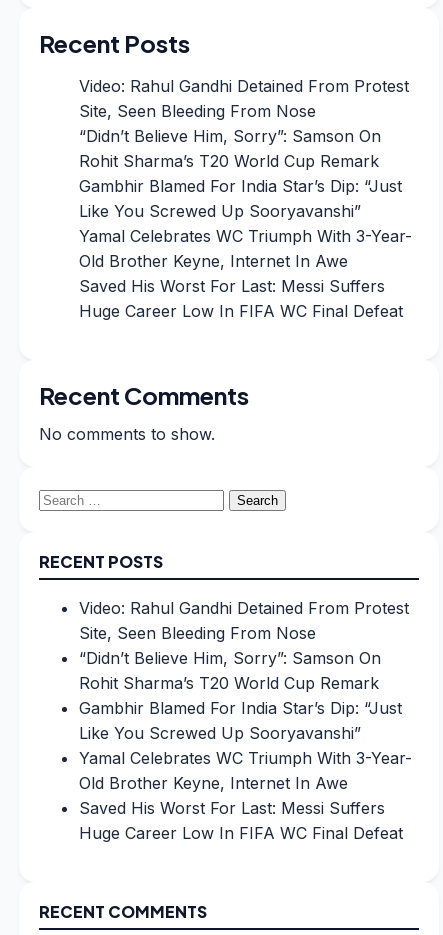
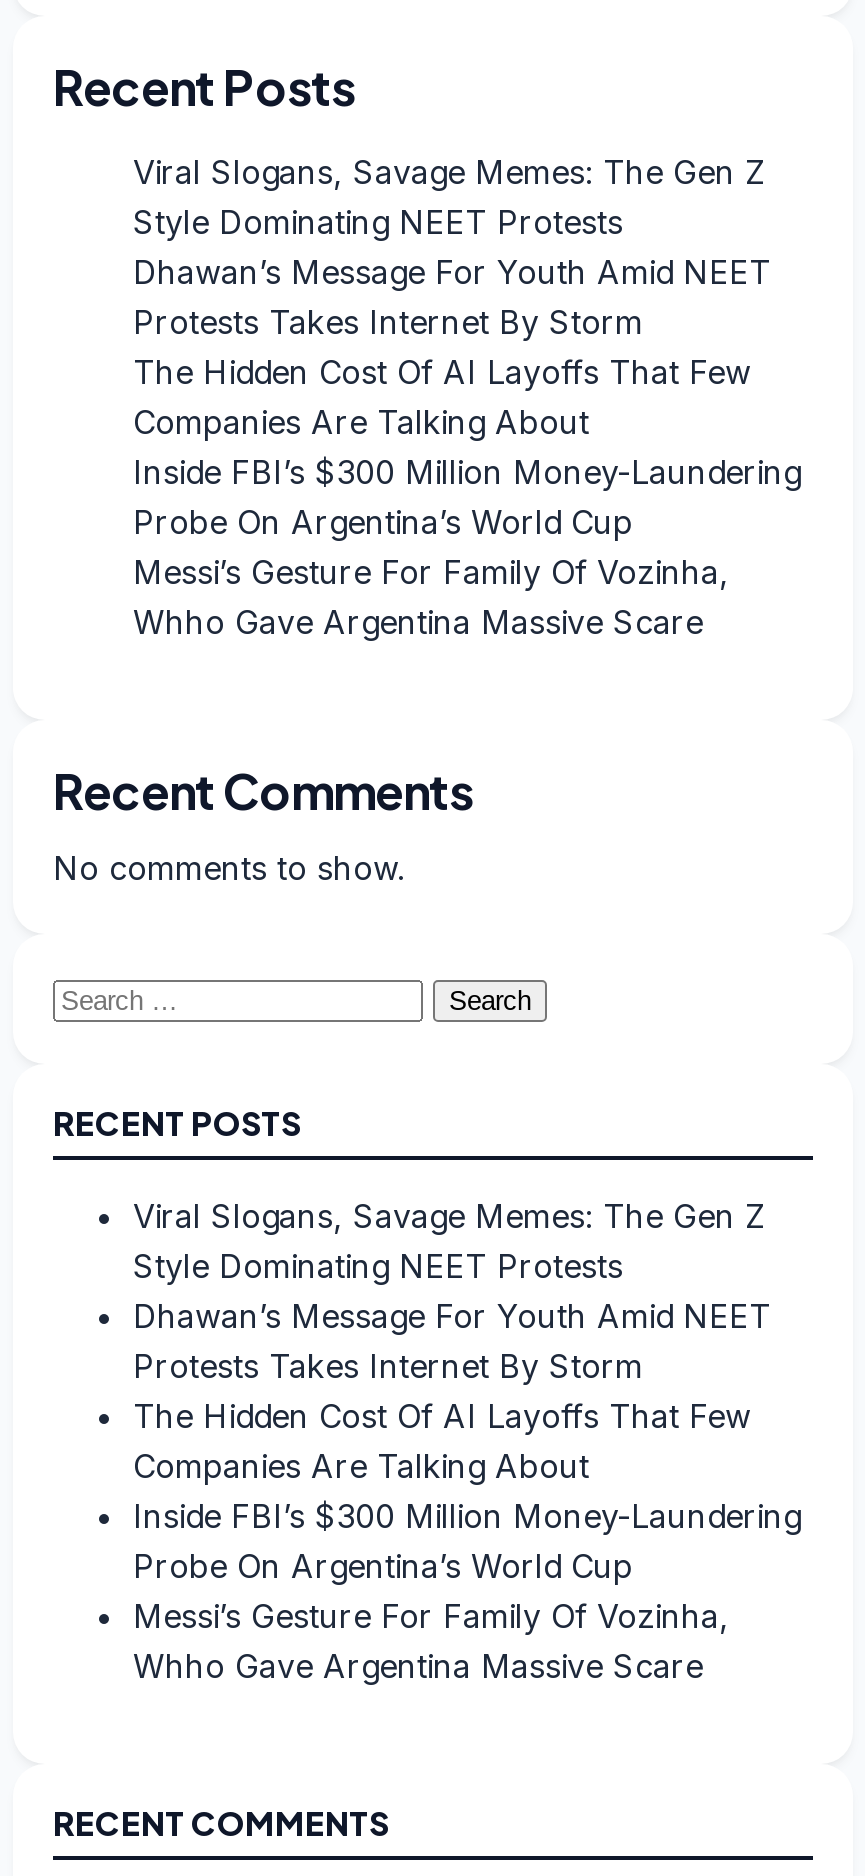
[79,76,412,321] Video: Rahul Gandhi Detained From Protest | Site, Seen Bleeding From Nose | “Didn’t Believe Him, Sorry”: Samson On | Rohit Sharma’s T20 World Cup Remark | Gambhir Blamed For India Star’s Dip: “Just | Like You Screwed Up Sooryavanshi” | Yamal Celebrates WC Triumph With 3-Year- | Old Brother Keyne, Internet In Awe | Saved His Worst For Last: Messi Suffers | Huge Career Low In FIFA WC Final Defeat -> [133,152,801,642] Viral Slogans, Savage Memes: The Gen Z | Style Dominating NEET Protests | Dhawan’s Message For Youth Amid NEET | Protests Takes Internet By Storm | The Hidden Cost Of AI Layoffs That Few | Companies Are Talking About | Inside FBI’s $300 Million Money-Laundering | Probe On Argentina’s World Cup | Messi’s Gesture For Family Of Vozinha, | Whho Gave Argentina Massive Scare
[79,598,412,843] Video: Rahul Gandhi Detained From Protest | Site, Seen Bleeding From Nose | “Didn’t Believe Him, Sorry”: Samson On | Rohit Sharma’s T20 World Cup Remark | Gambhir Blamed For India Star’s Dip: “Just | Like You Screwed Up Sooryavanshi” | Yamal Celebrates WC Triumph With 3-Year- | Old Brother Keyne, Internet In Awe | Saved His Worst For Last: Messi Suffers | Huge Career Low In FIFA WC Final Defeat -> [133,1196,801,1686] Viral Slogans, Savage Memes: The Gen Z | Style Dominating NEET Protests | Dhawan’s Message For Youth Amid NEET | Protests Takes Internet By Storm | The Hidden Cost Of AI Layoffs That Few | Companies Are Talking About | Inside FBI’s $300 Million Money-Laundering | Probe On Argentina’s World Cup | Messi’s Gesture For Family Of Vozinha, | Whho Gave Argentina Massive Scare

